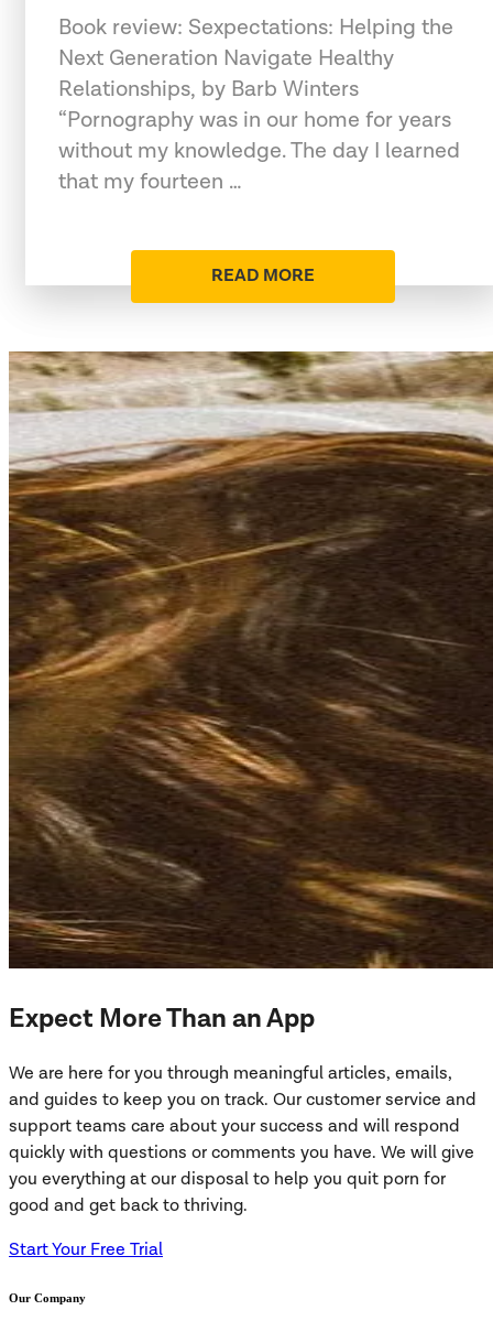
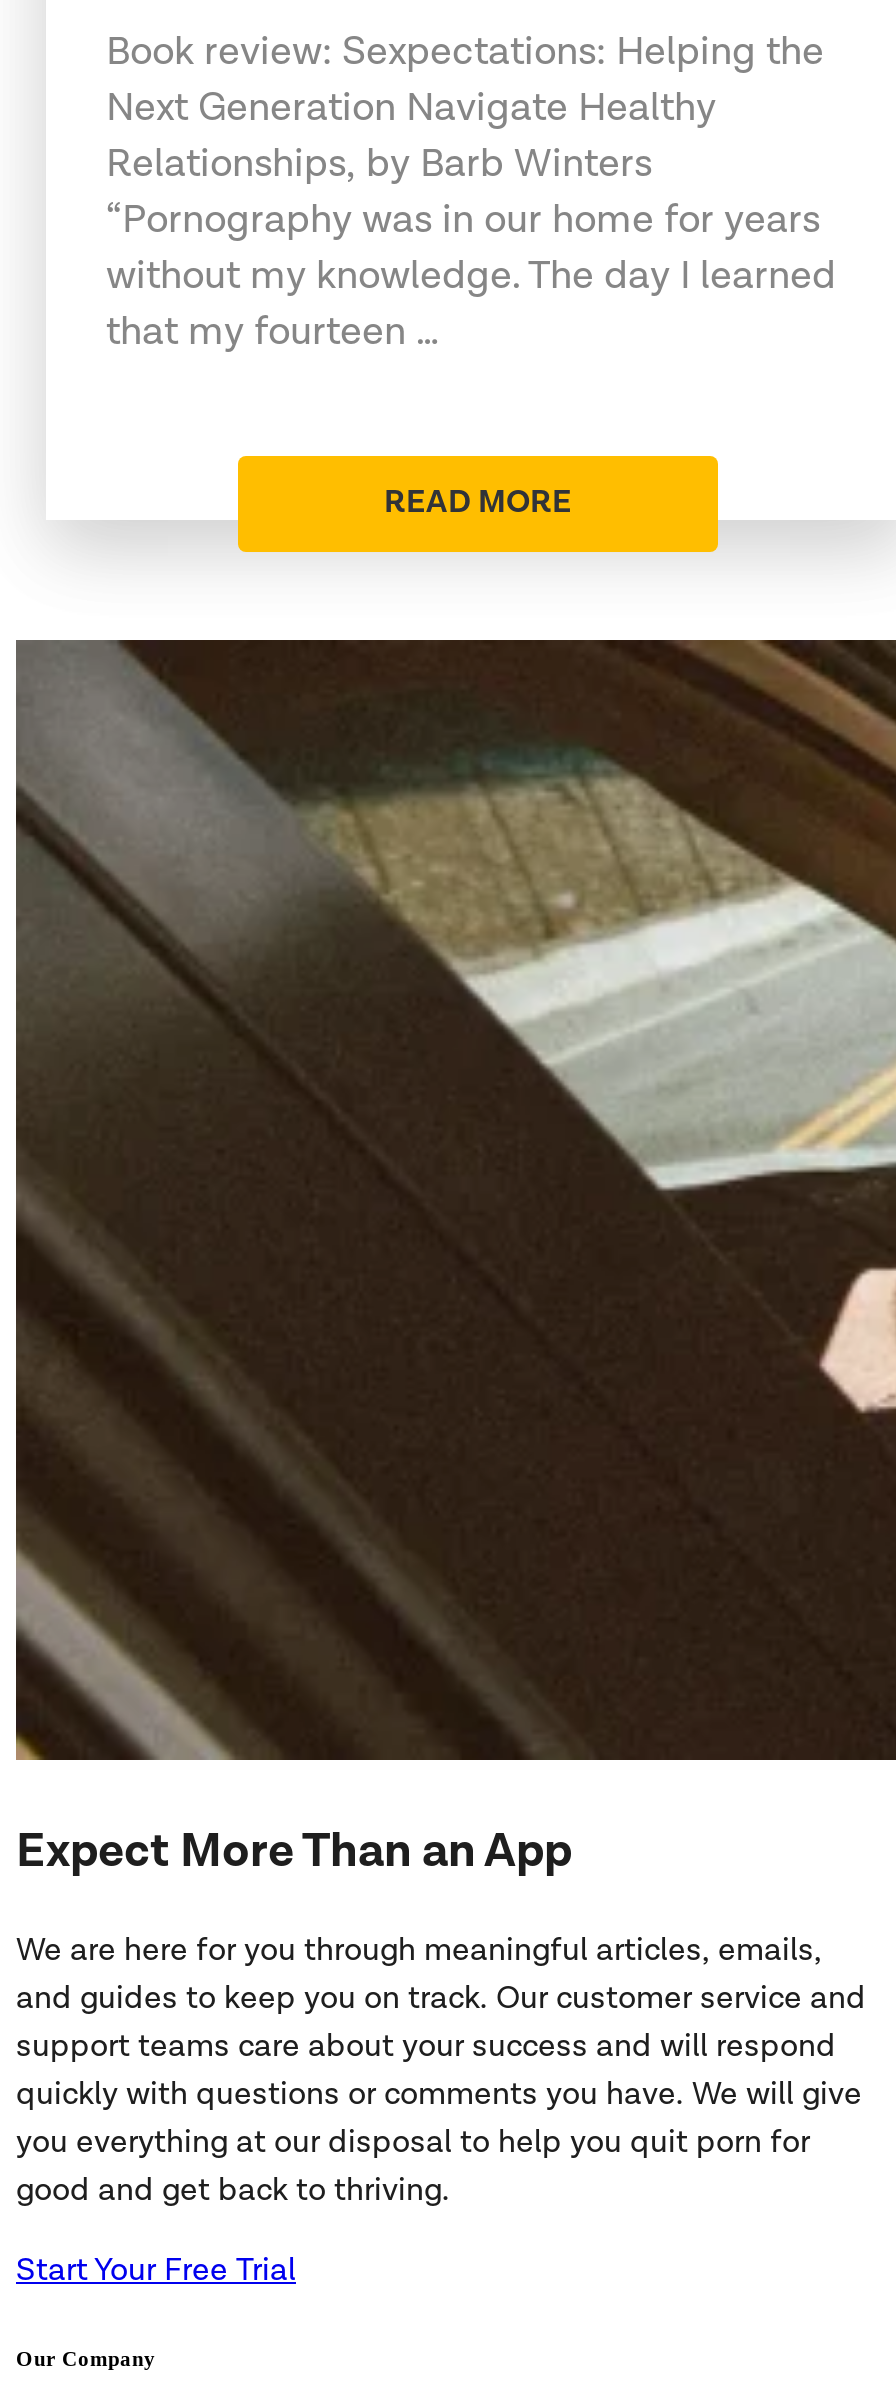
[8,350,490,970] [image] -> [14,638,890,1762] [image]

